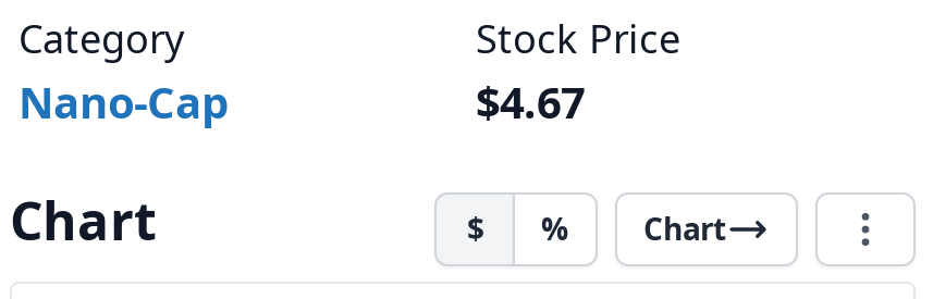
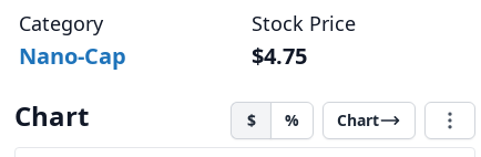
[476,73,585,132] $4.67 -> [252,41,307,71] $4.75

